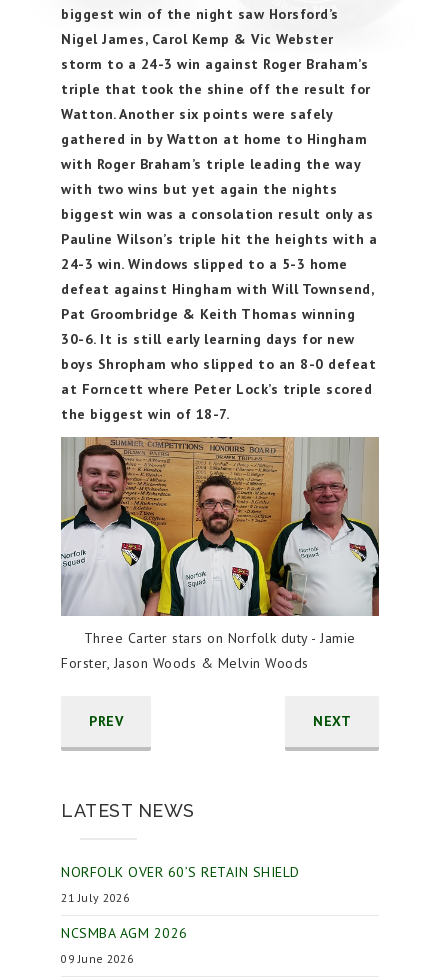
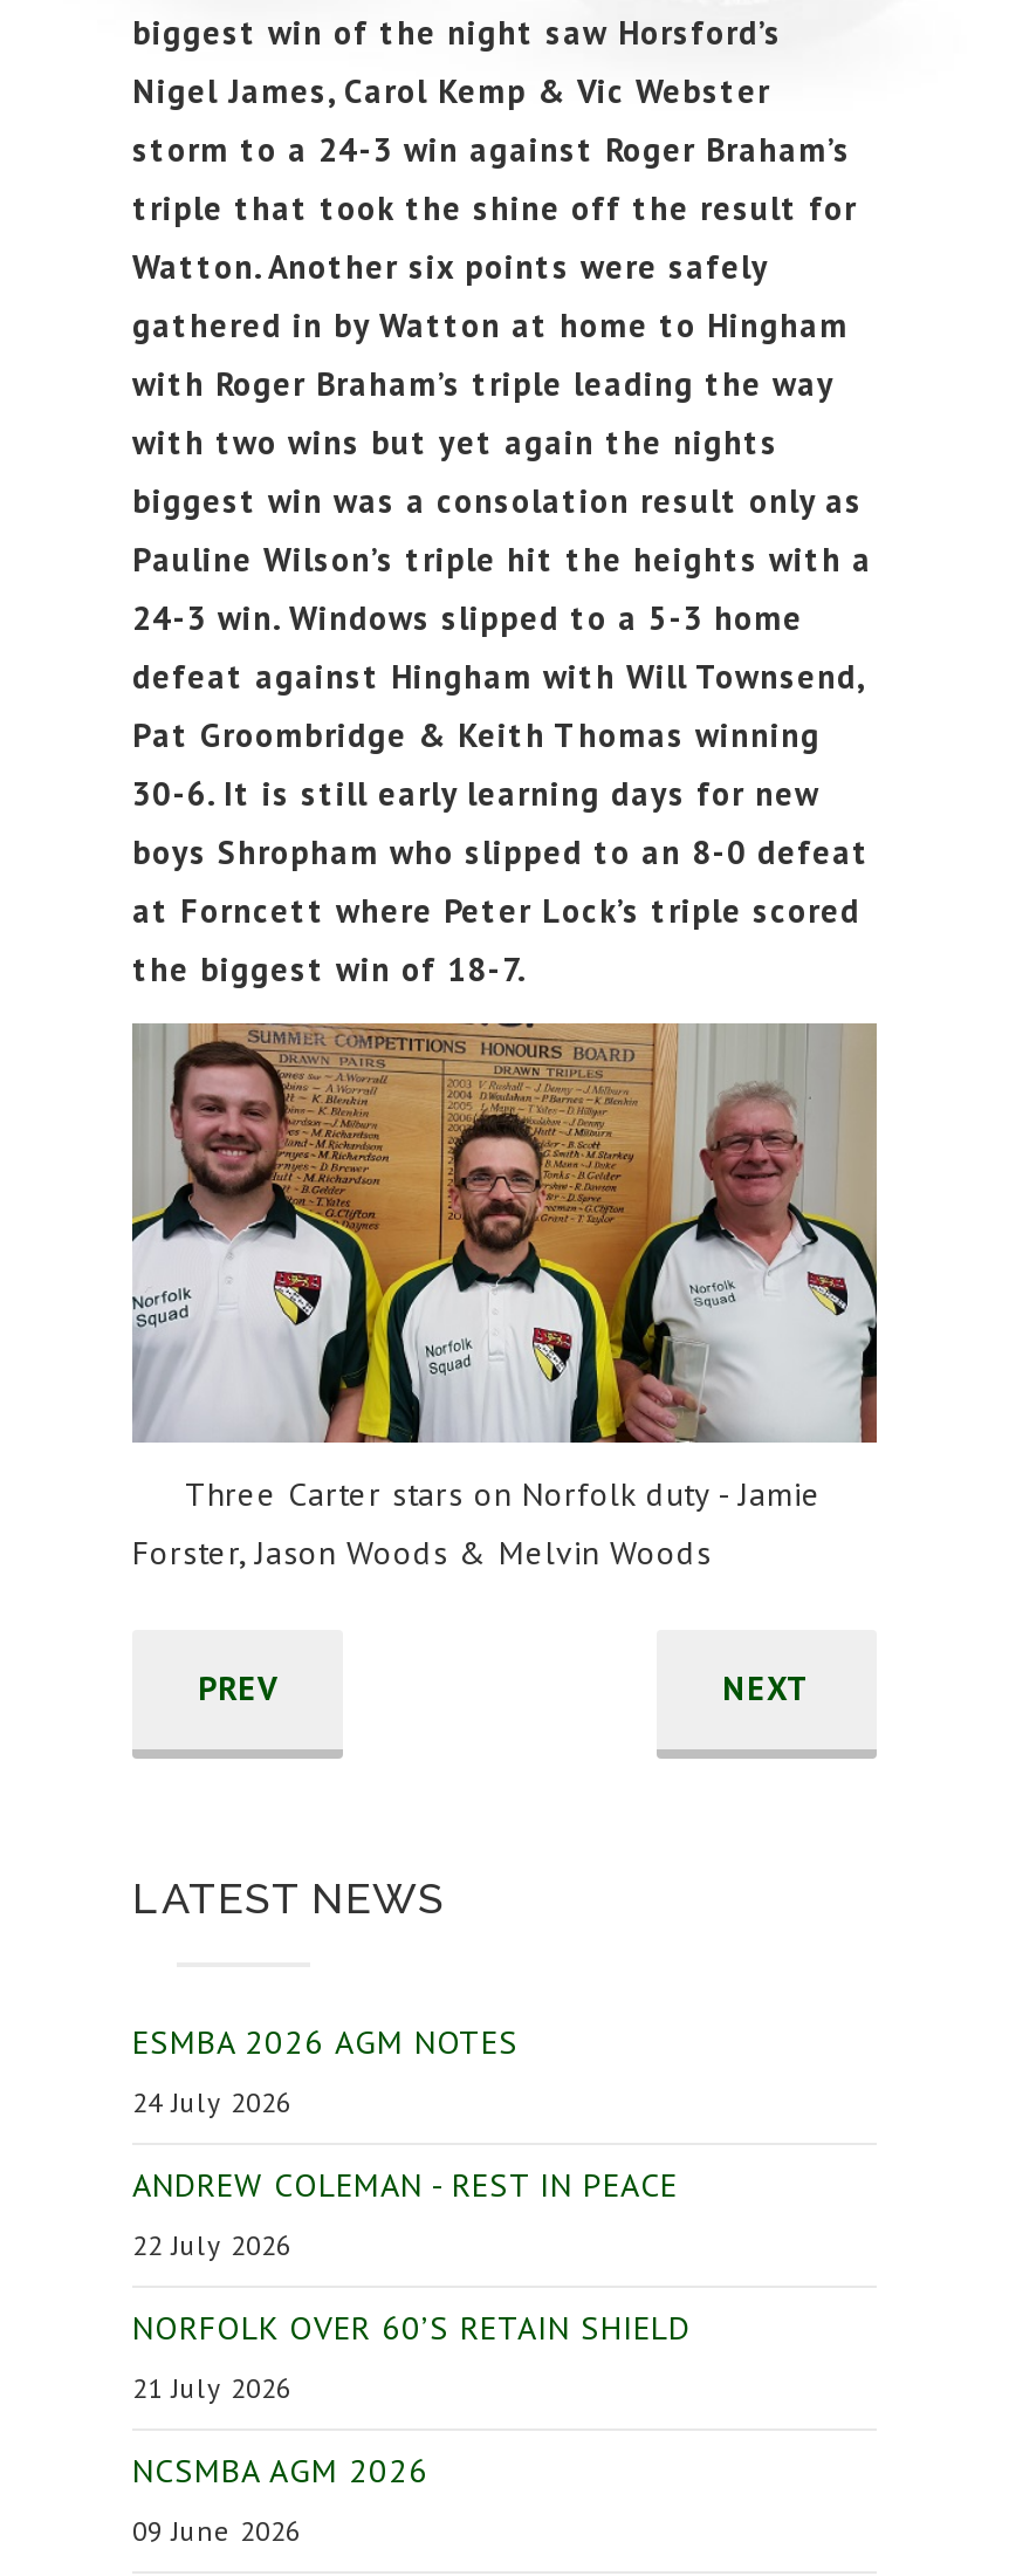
none -> [132,2020,678,2261] ESMBA 2026 AGM NOTES | 24 July 2026 | ANDREW COLEMAN - REST IN PEACE | 22 July 2026

